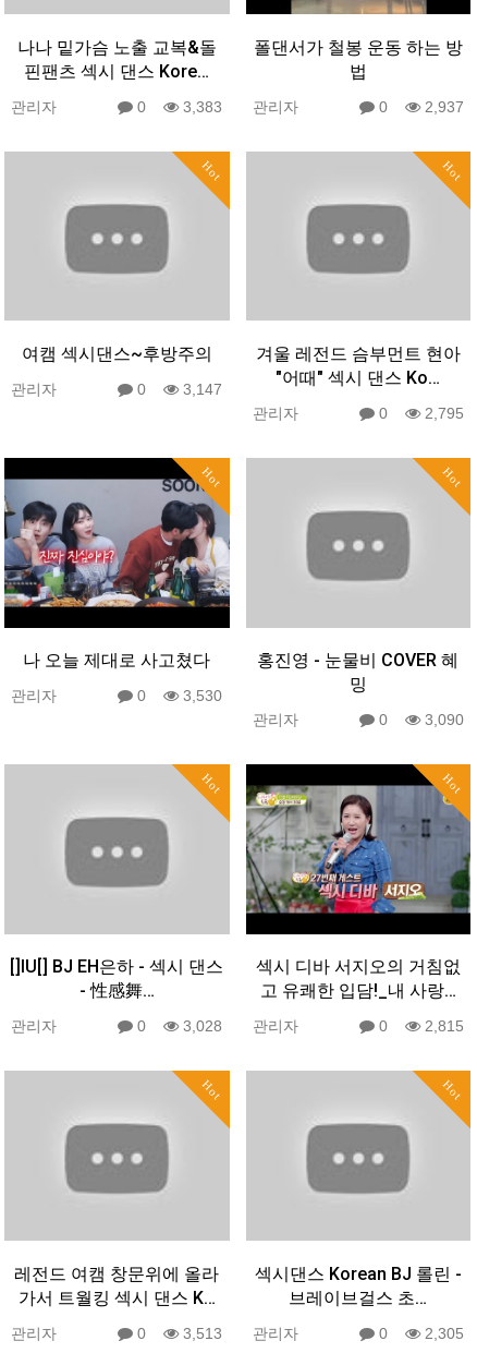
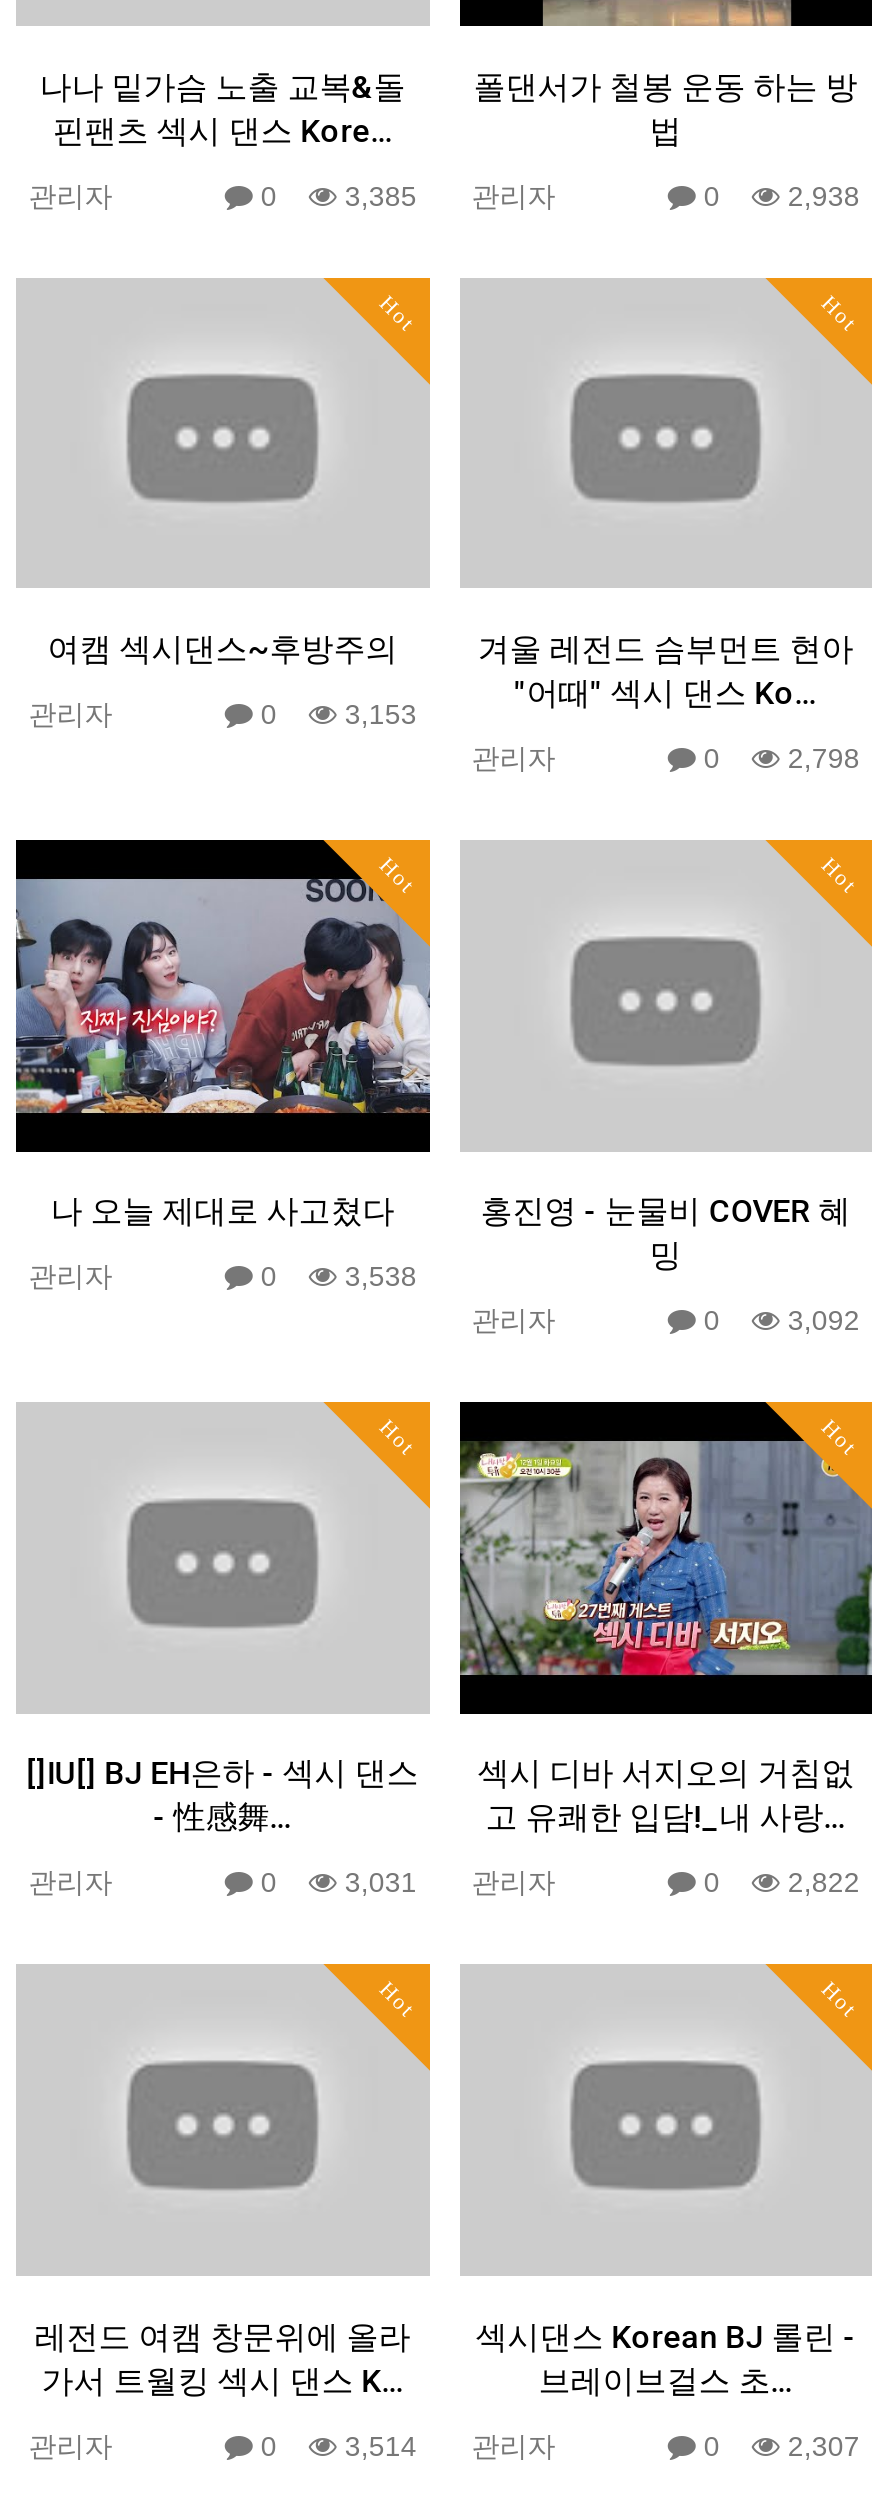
[133,98,298,115] 0 3,383 관리자 -> [253,180,555,212] 0 3,385 관리자
[374,98,464,115] 0 2,937 -> [696,180,860,212] 0 2,938
[133,380,222,398] 0 3,147 -> [253,698,417,730] 0 3,153
[374,404,464,422] 0 2,795 -> [696,742,860,774] 0 2,798
[133,687,222,705] 0 3,530 -> [253,1260,417,1292] 0 3,538
[374,711,464,729] 0 3,090 -> [696,1304,860,1336] 0 3,092
[133,1018,298,1035] 0 3,028 관리자 -> [253,1867,555,1899] 0 3,031 관리자
[374,1018,464,1035] 0 2,815 -> [696,1867,860,1899] 0 2,822
[133,1324,298,1342] 0 3,513 관리자 -> [253,2429,555,2461] 0 3,514 관리자
[374,1324,464,1342] 0 2,305 -> [696,2429,860,2461] 0 2,307

